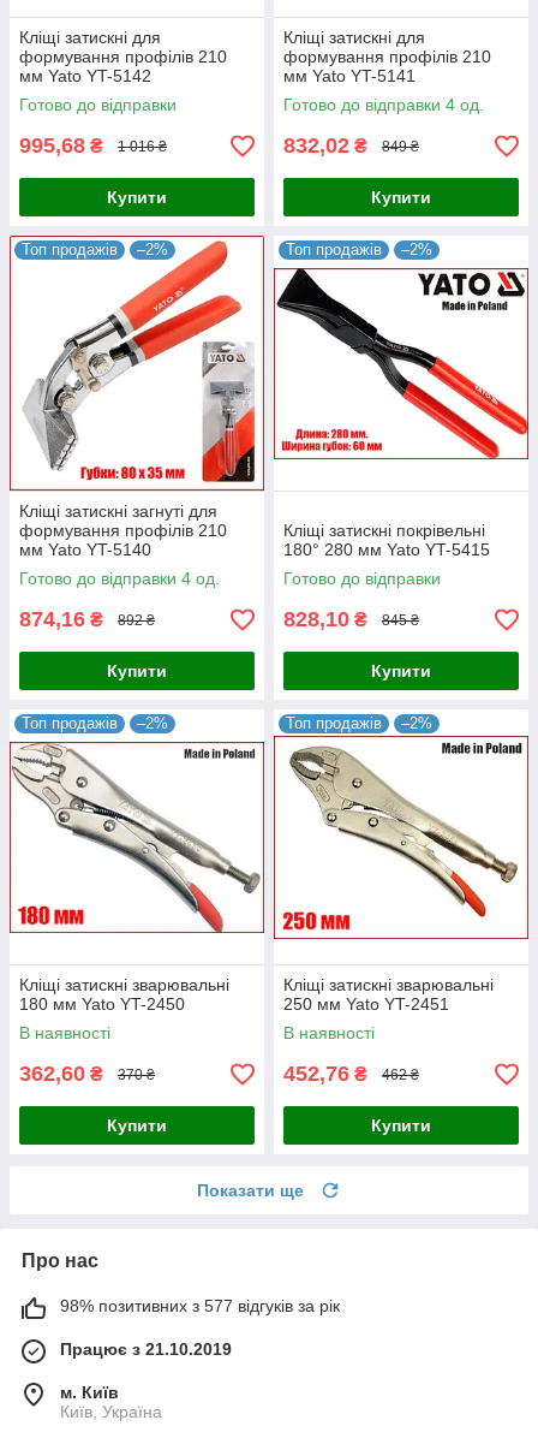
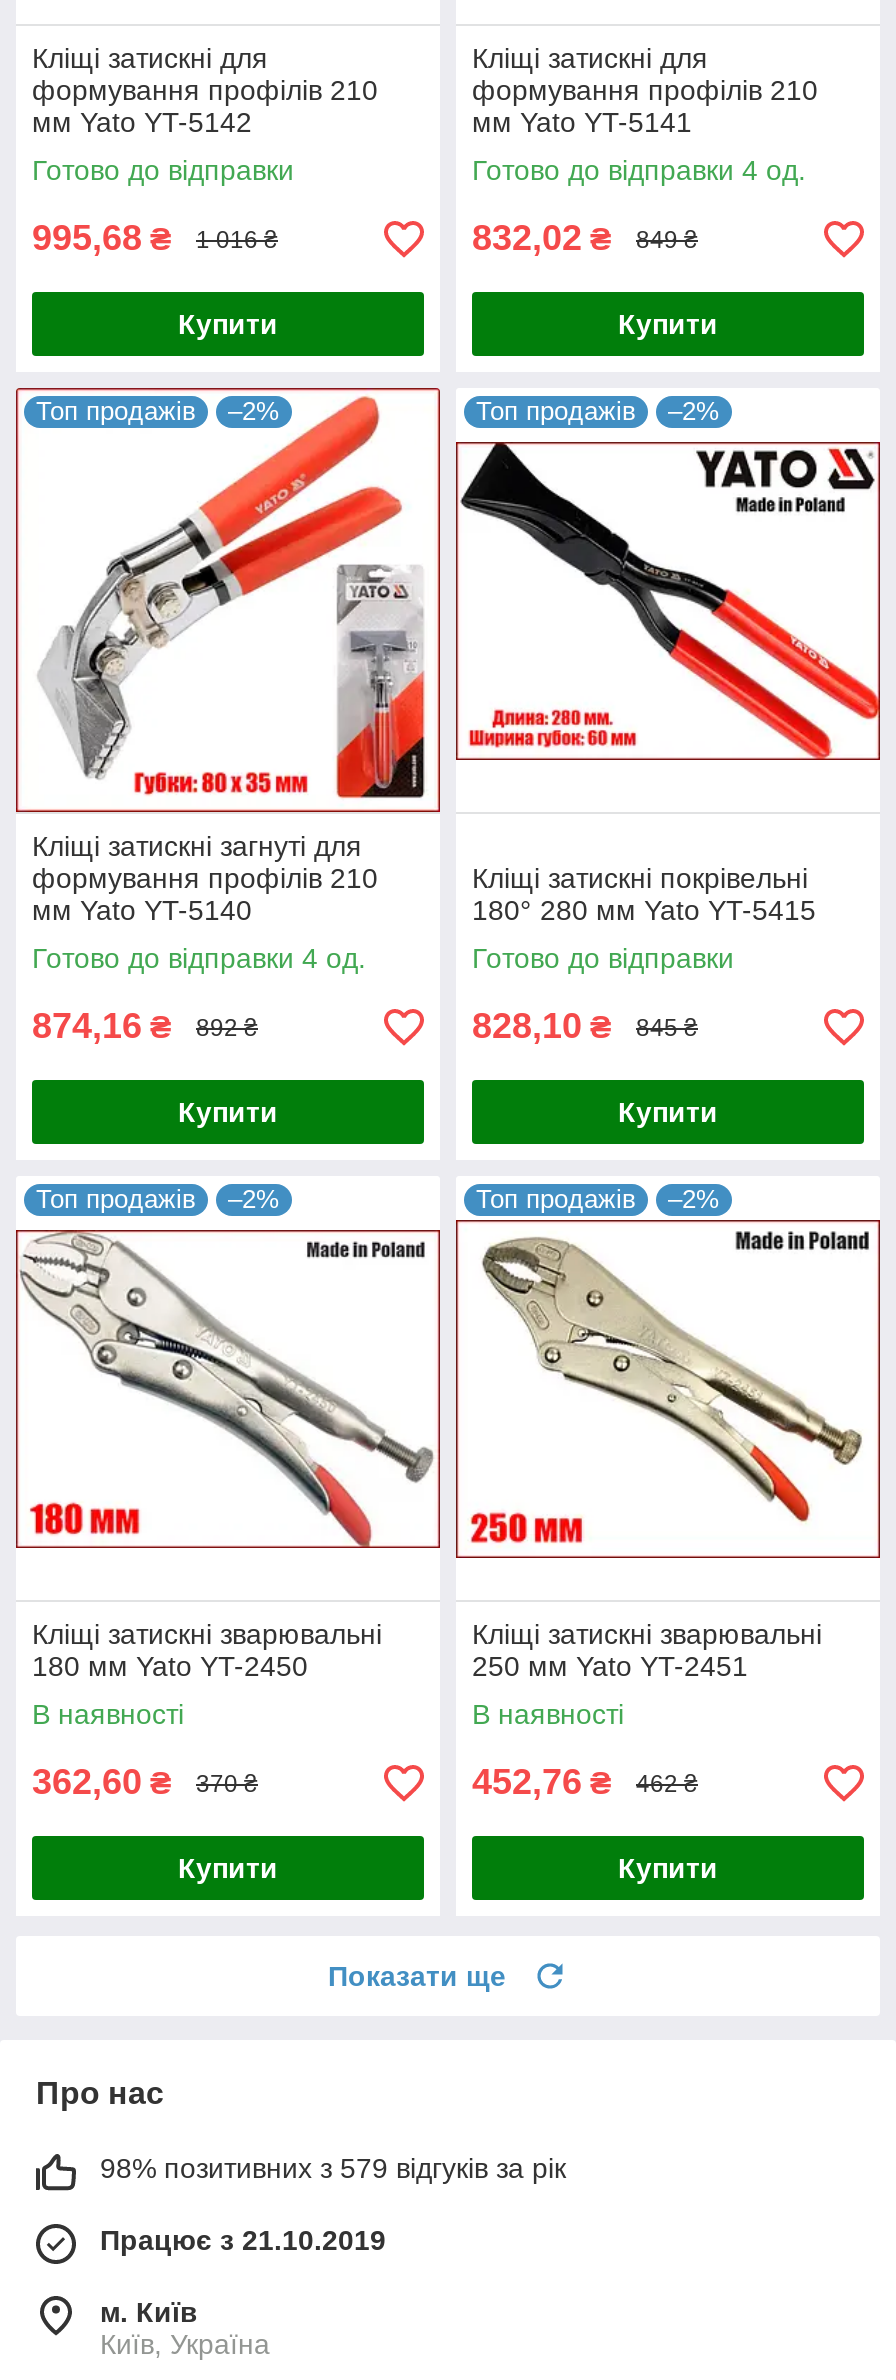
[60,1296,340,1316] 98% позитивних з 577 відгуків за рік -> [100,2153,566,2185] 98% позитивних з 579 відгуків за рік

